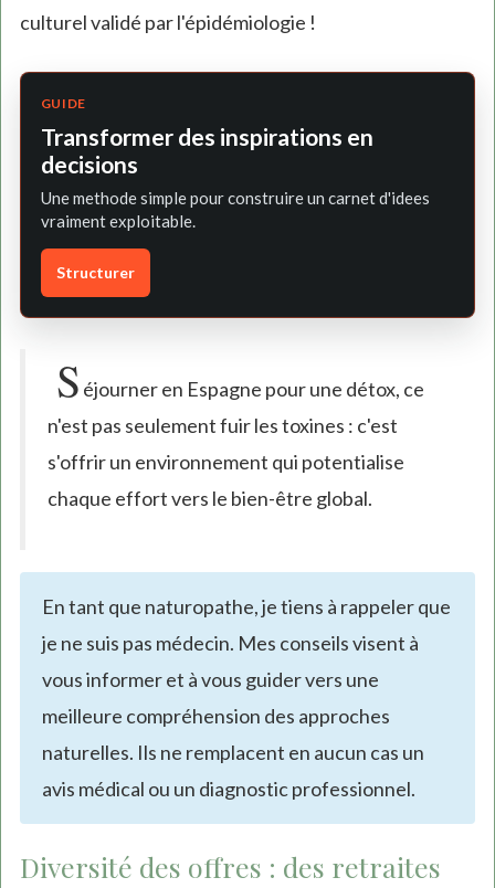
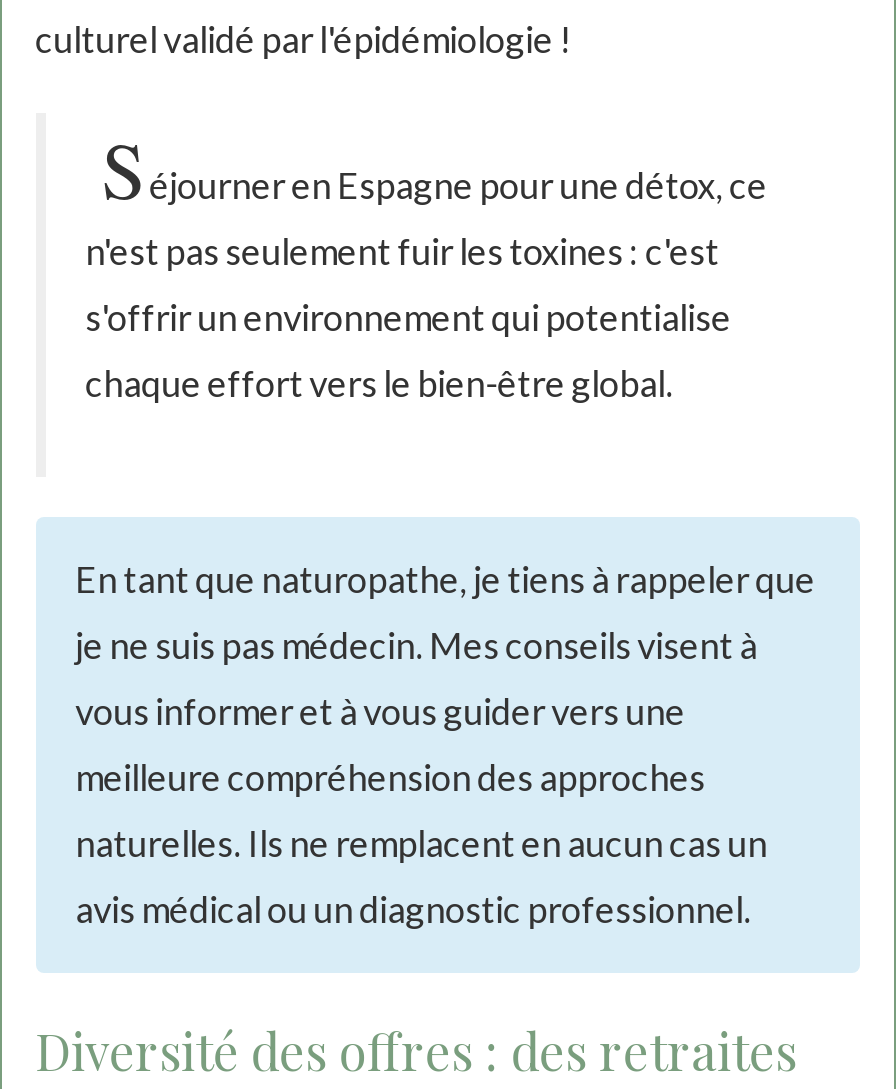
[18,71,477,320] [image] | GUIDE | Transformer des inspirations en | decisions | Une methode simple pour construire un carnet d'idees | vraiment exploitable. | Structurer -> none

